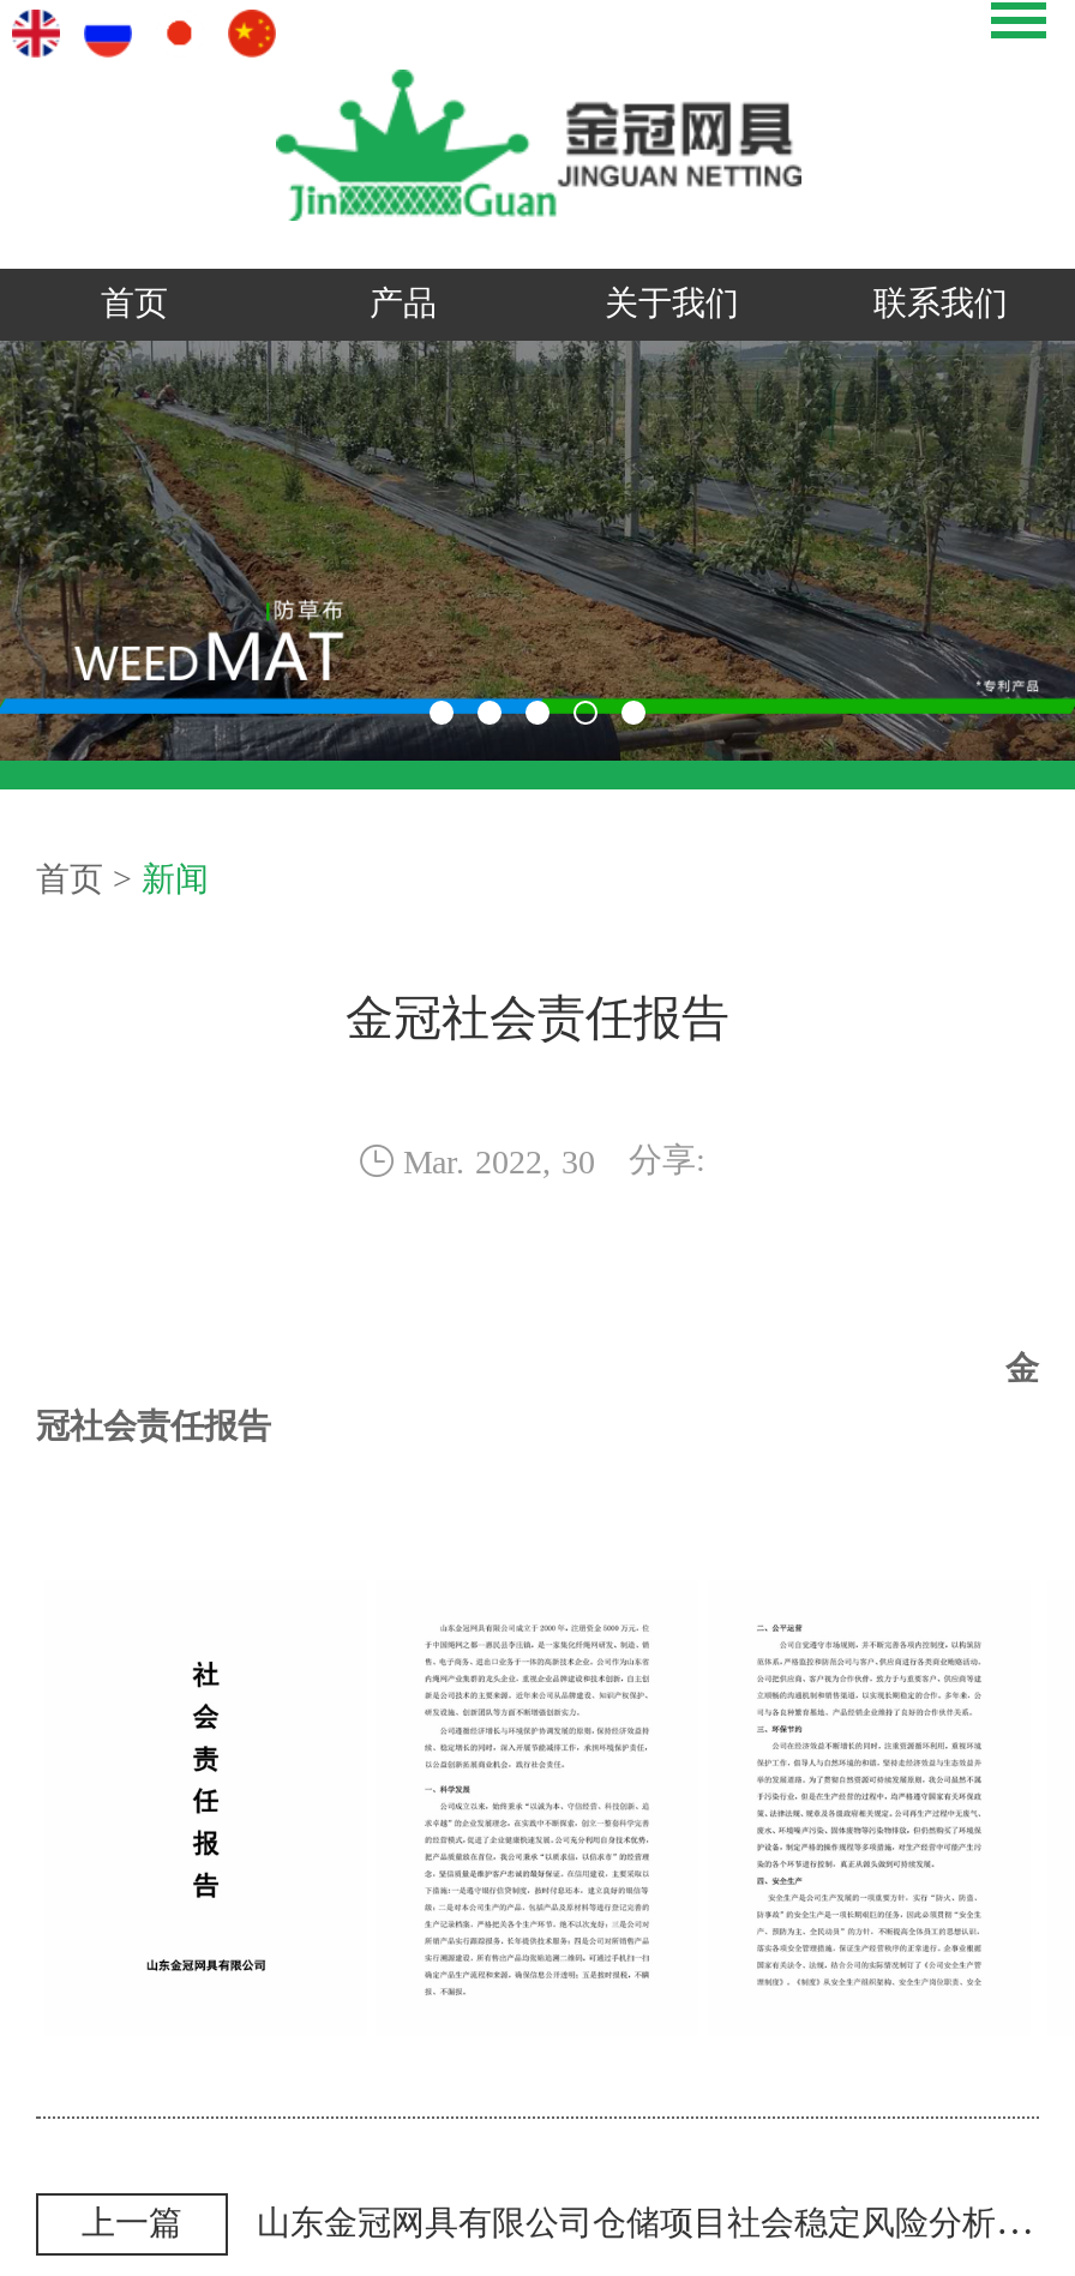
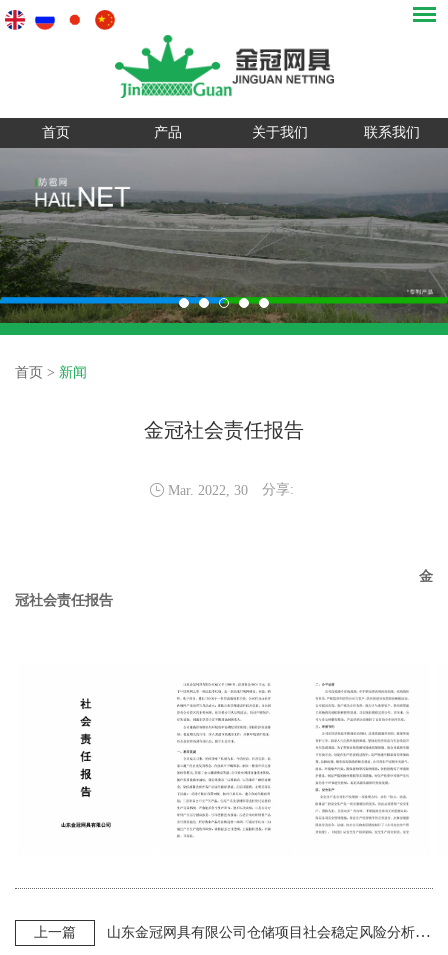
[7,341,1068,763] [image] -> [3,147,445,324] [image]

